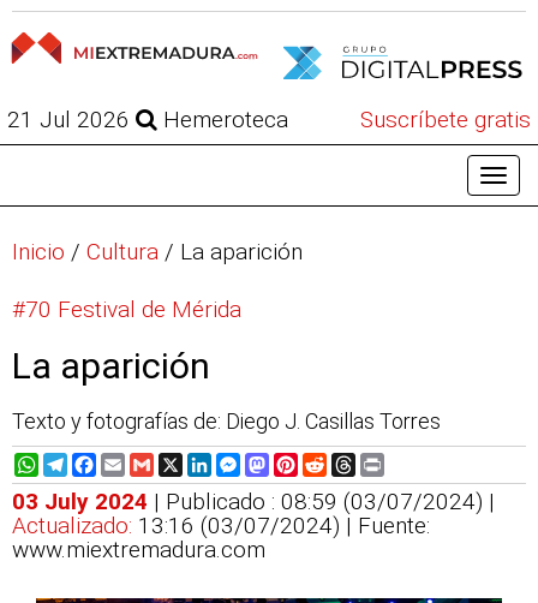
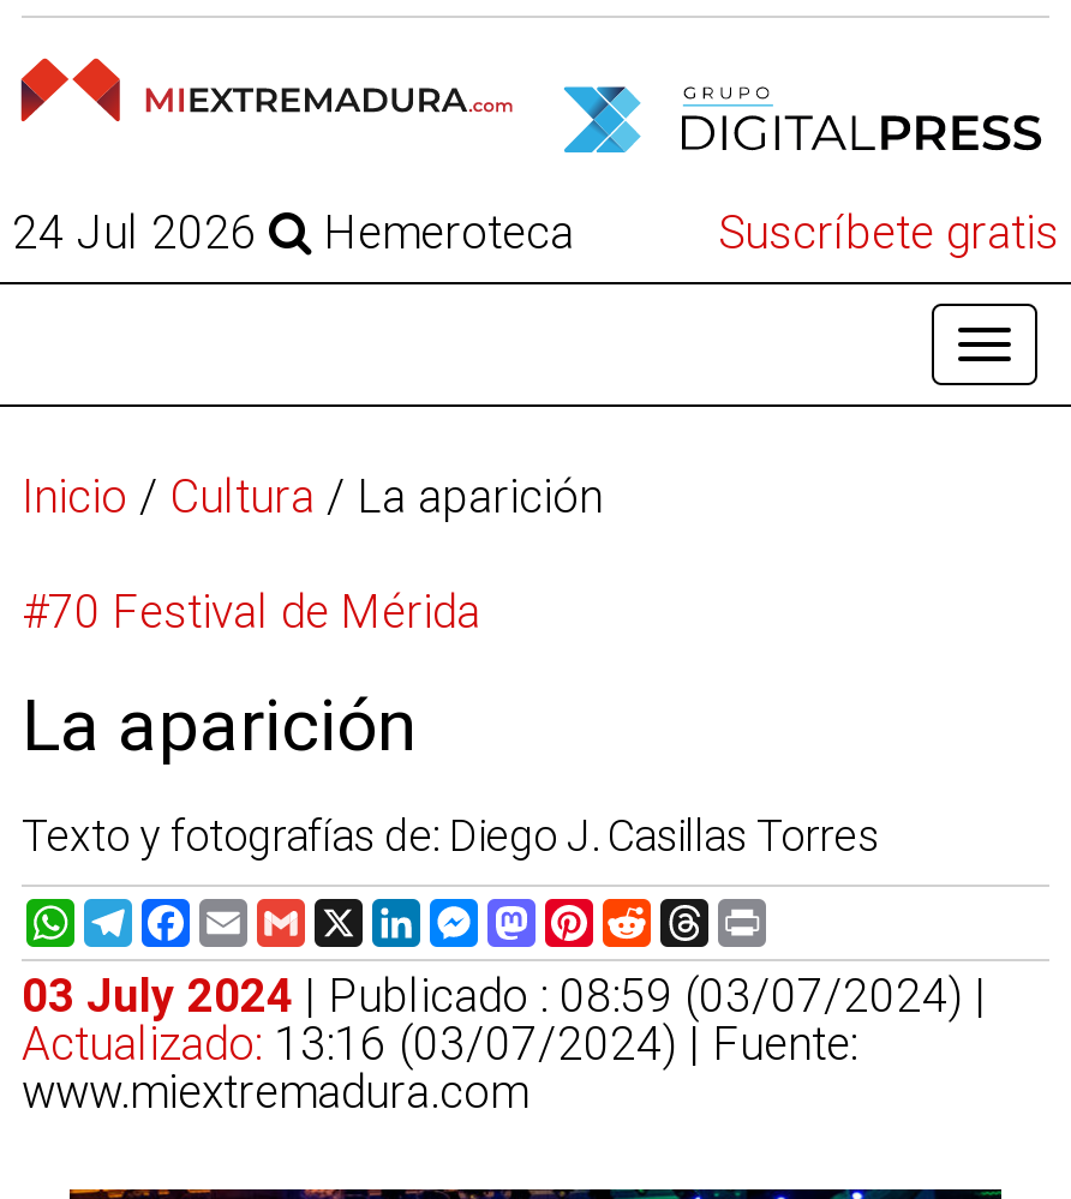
[7,106,288,133] 21 Jul 2026 Hemeroteca -> [12,205,574,260] 24 Jul 2026 Hemeroteca

